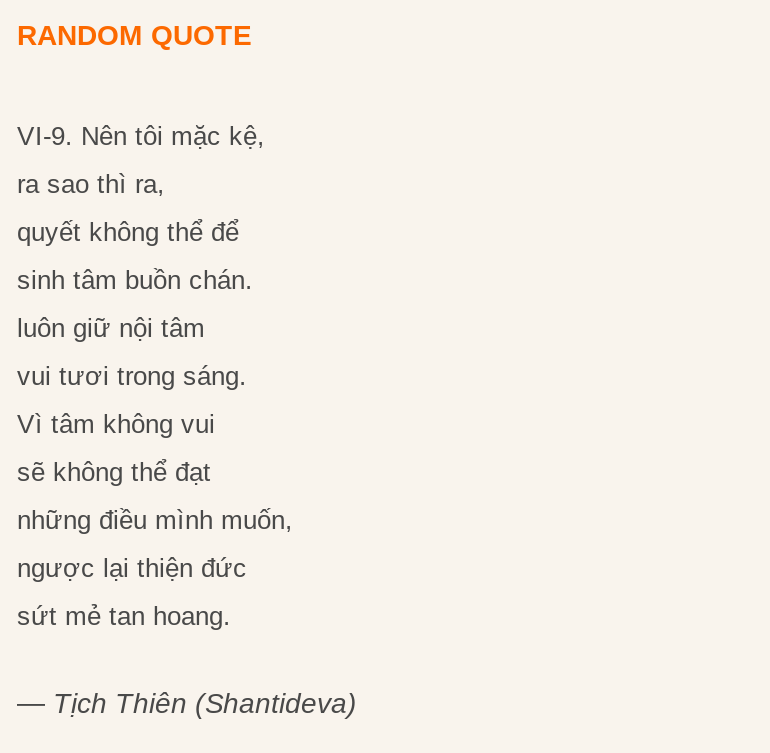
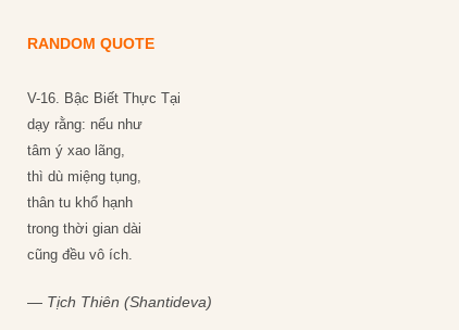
[17,121,293,631] VI-9. Nên tôi mặc kệ, | ra sao thì ra, | quyết không thể để | sinh tâm buồn chán. | luôn giữ nội tâm | vui tươi trong sáng. | Vì tâm không vui | sẽ không thể đạt | những điều mình muốn, | ngược lại thiện đức | sứt mẻ tan hoang. -> [27,90,181,263] V-16. Bậc Biết Thực Tại | dạy rằng: nếu như | tâm ý xao lãng, | thì dù miệng tụng, | thân tu khổ hạnh | trong thời gian dài | cũng đều vô ích.

